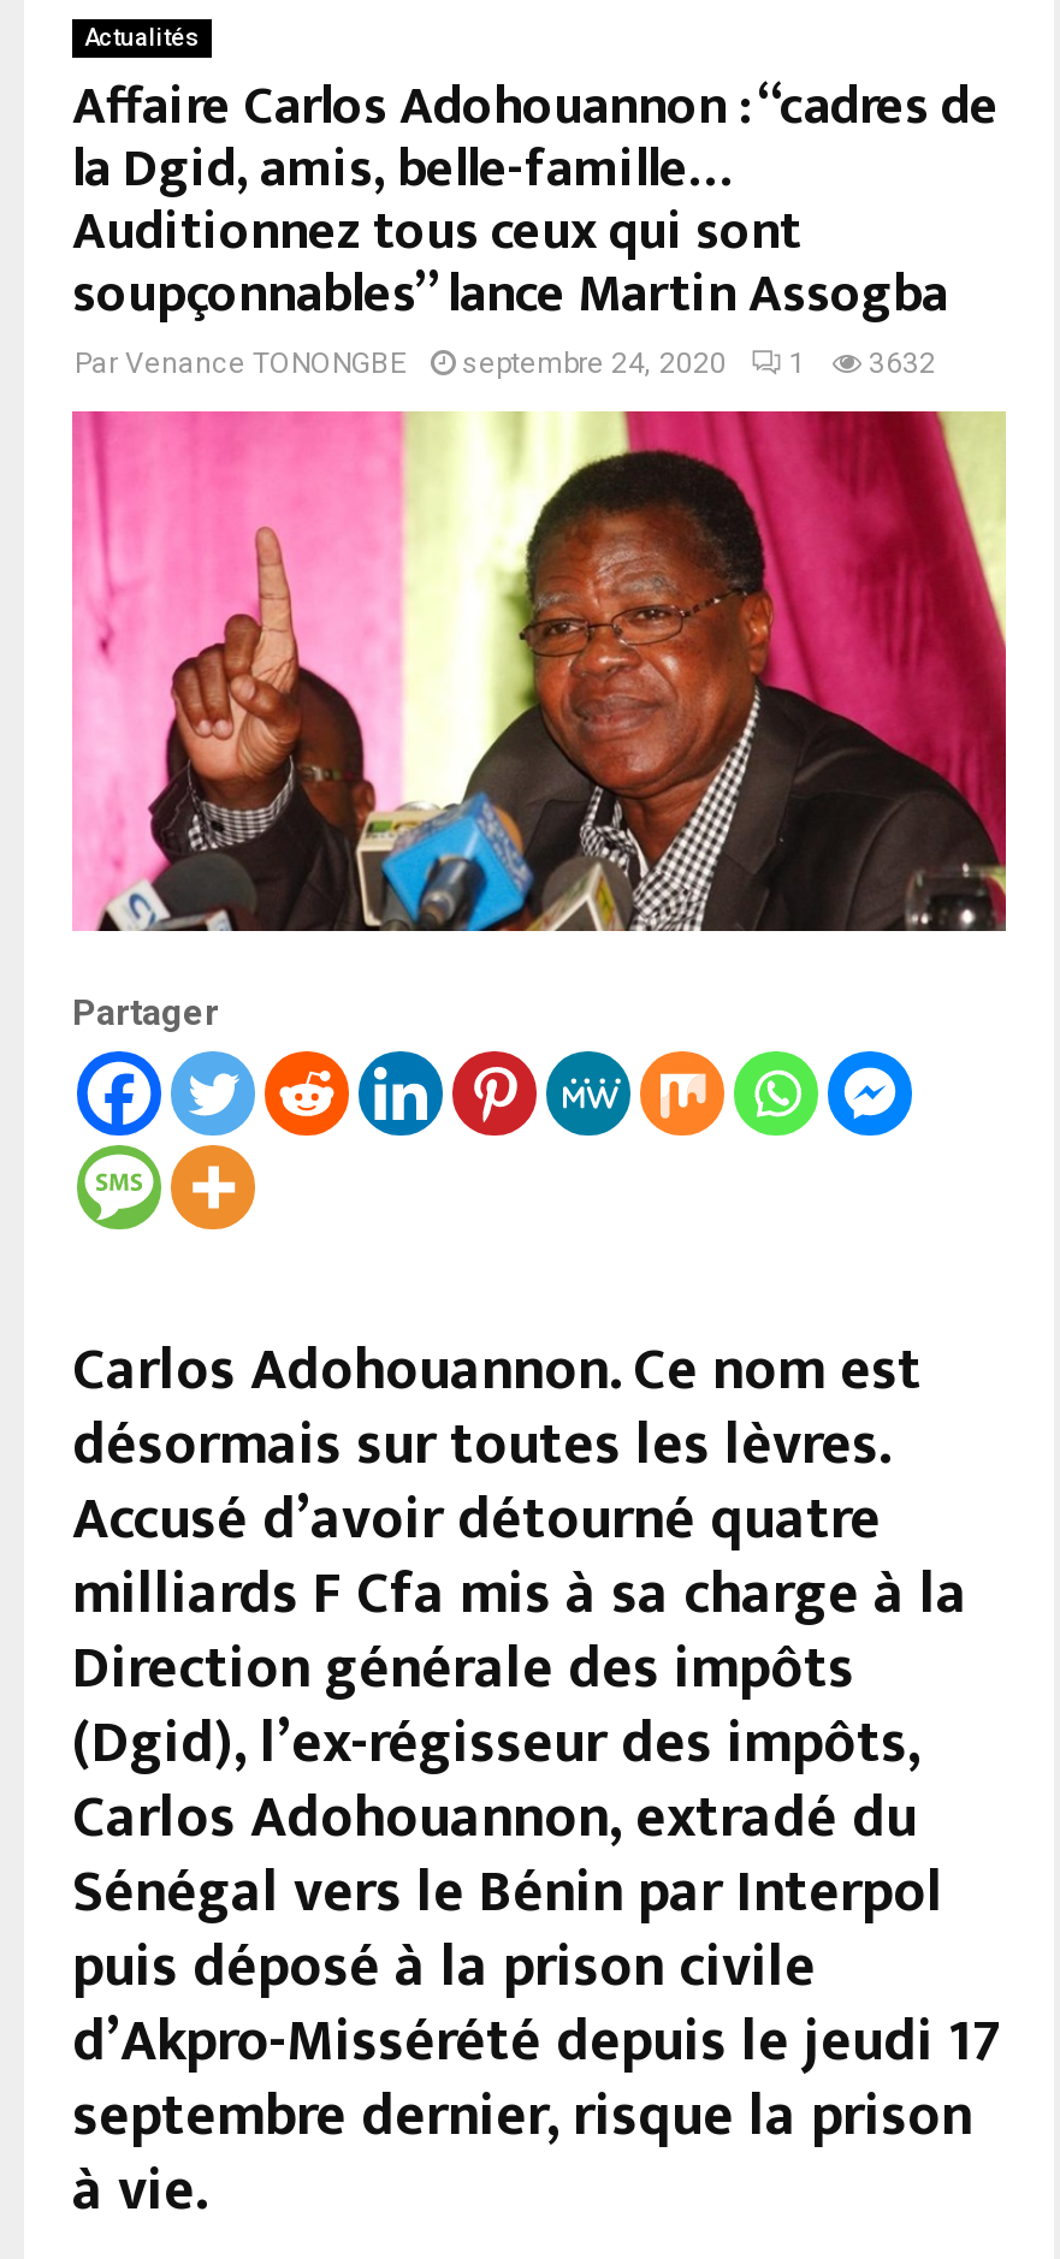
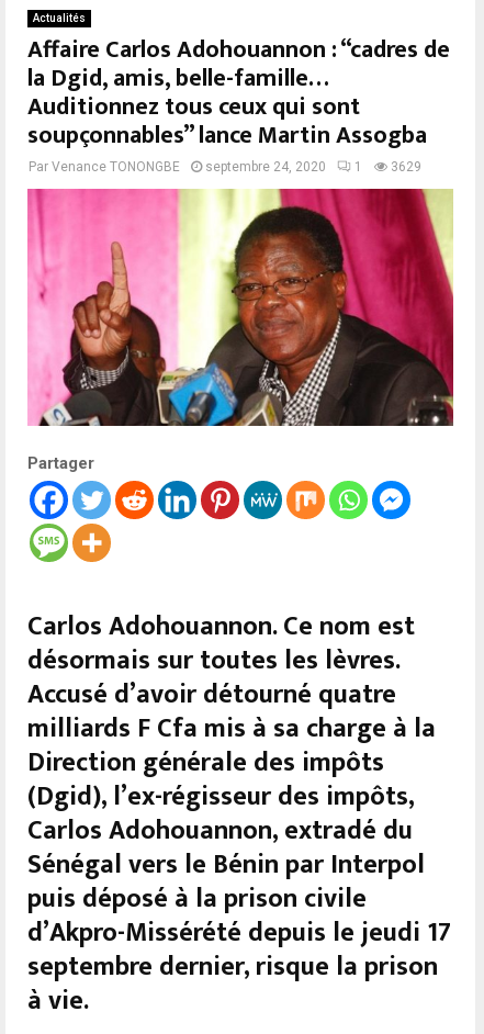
[75,346,936,380] Par Venance TONONGBE septembre 24, 2020 1 3632 -> [29,159,421,175] Par Venance TONONGBE septembre 24, 2020 1 3629

